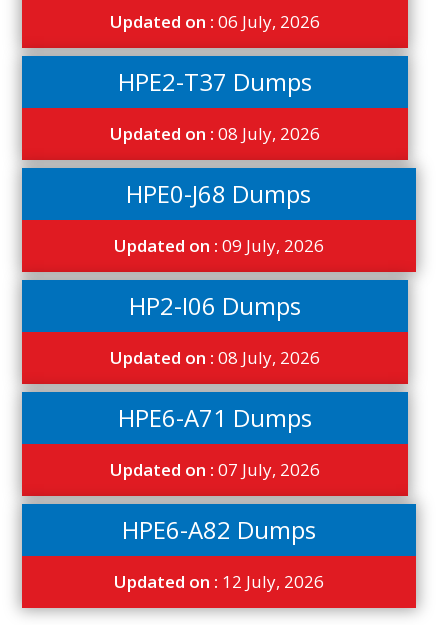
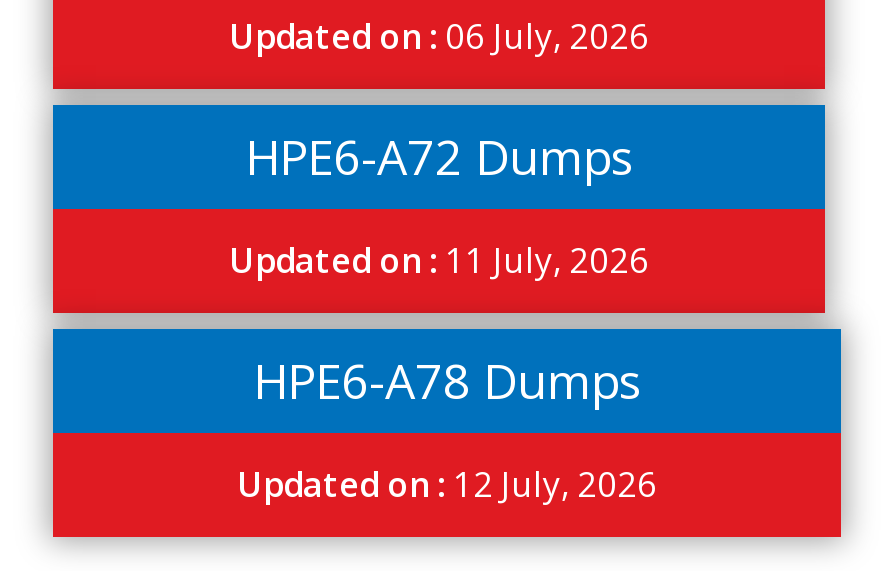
[110,65,324,546] HPE2-T37 Dumps | Updated on : 08 July, 2026 | HPE0-J68 Dumps | Updated on : 09 July, 2026 | HP2-I06 Dumps | Updated on : 08 July, 2026 | HPE6-A71 Dumps | Updated on : 07 July, 2026 | HPE6-A82 Dumps -> [229,122,649,412] HPE6-A72 Dumps | Updated on : 11 July, 2026 | HPE6-A78 Dumps

